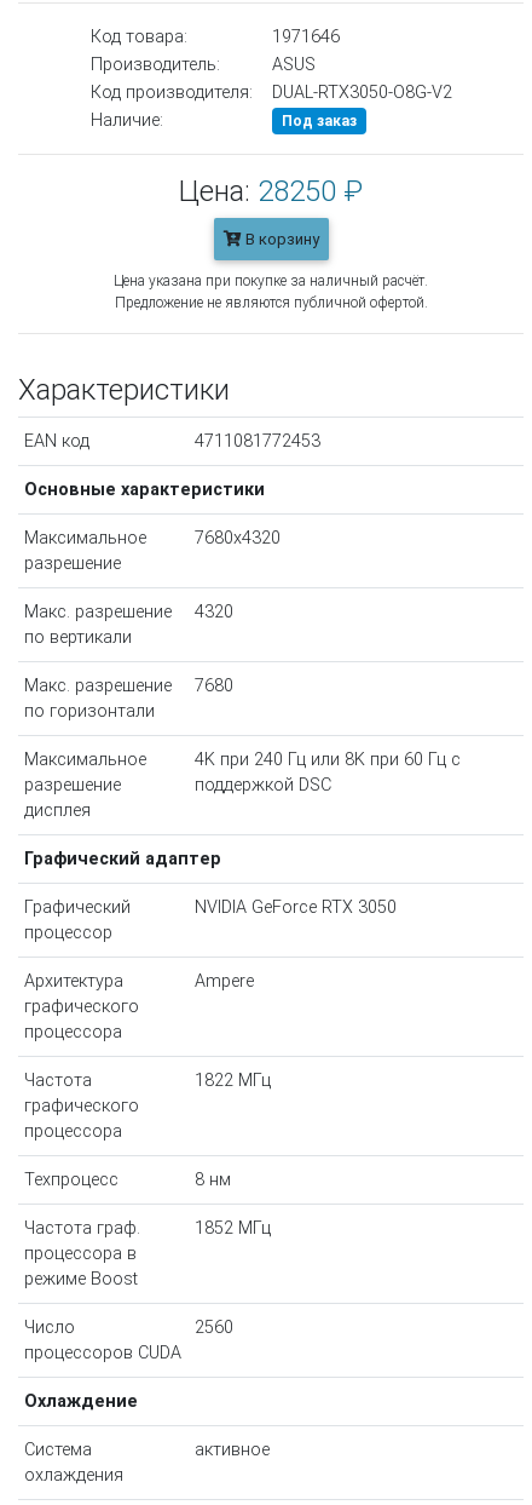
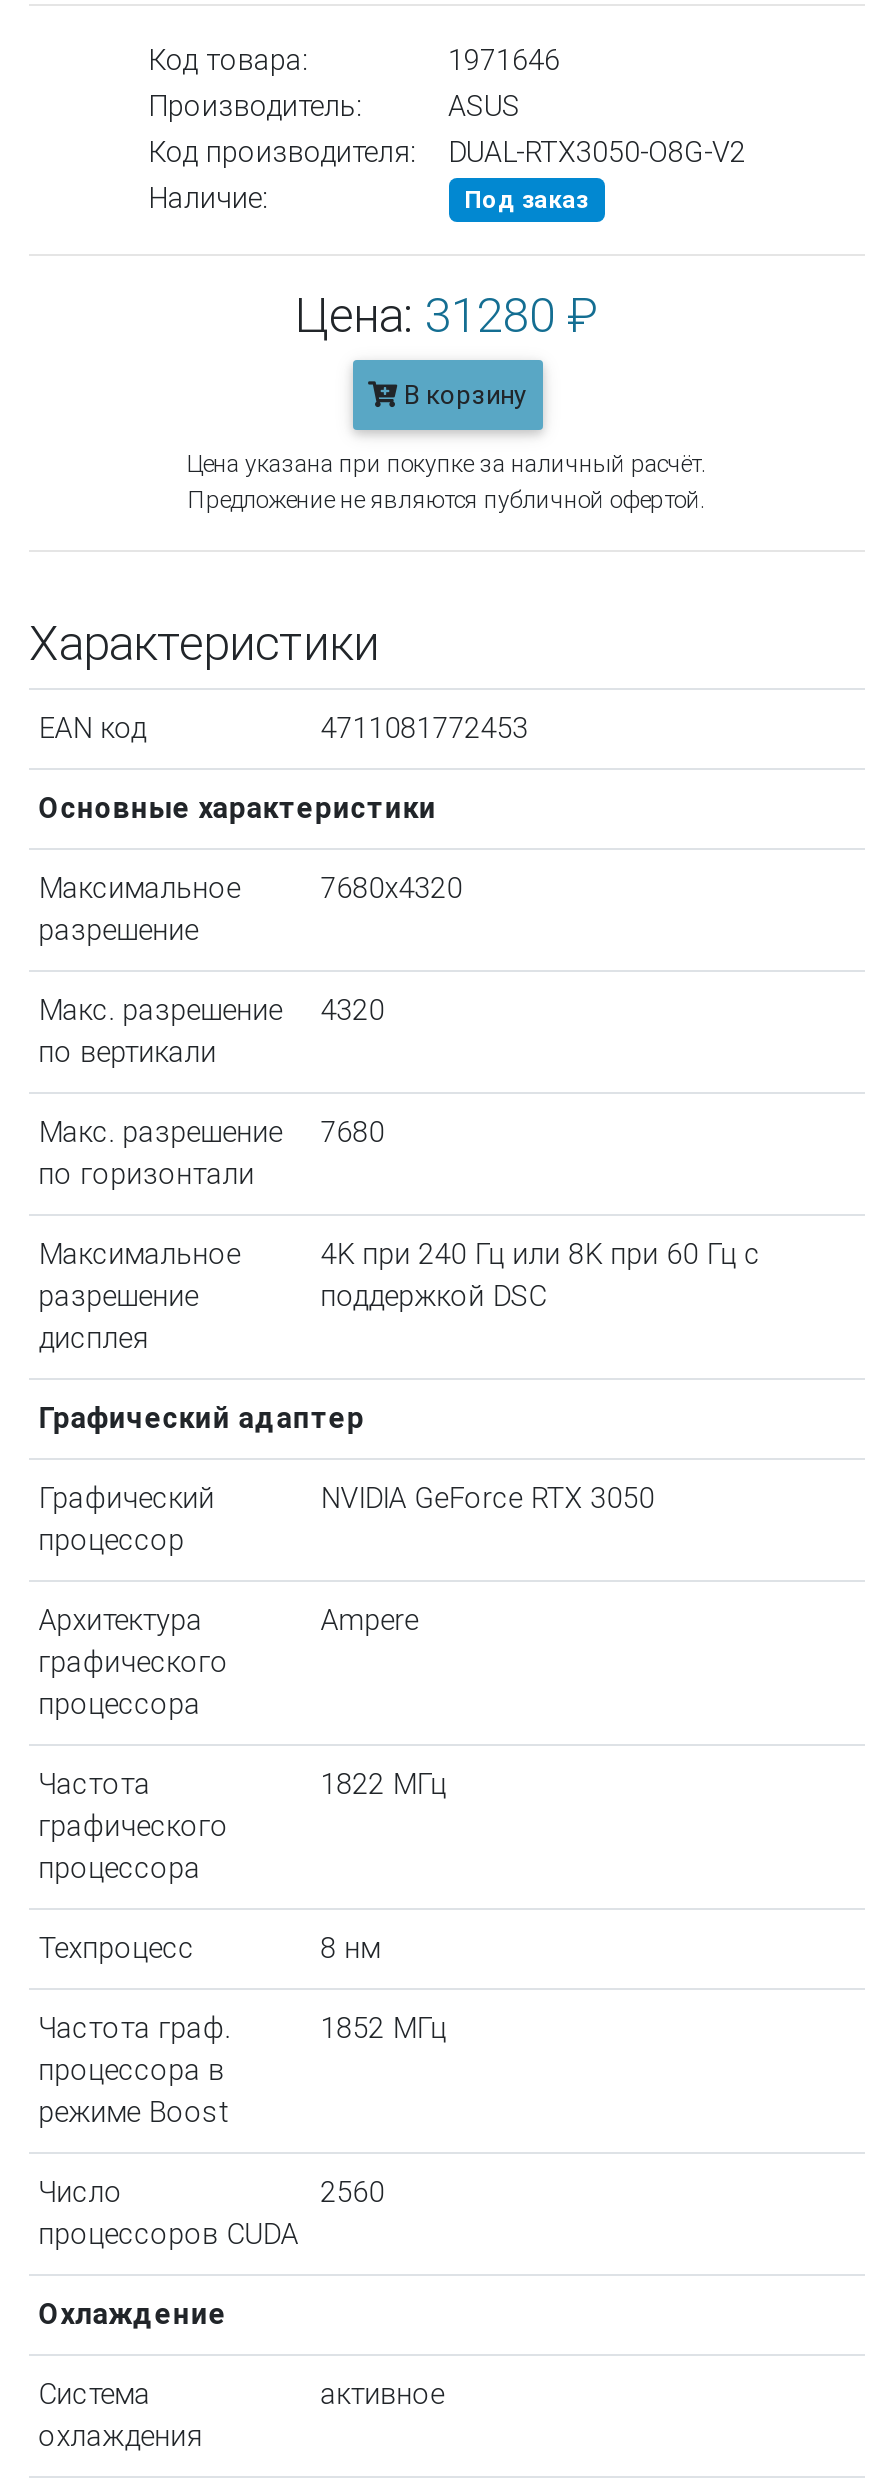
[179,174,363,208] Цена: 28250 ₽ -> [295,288,599,344] Цена: 31280 ₽

